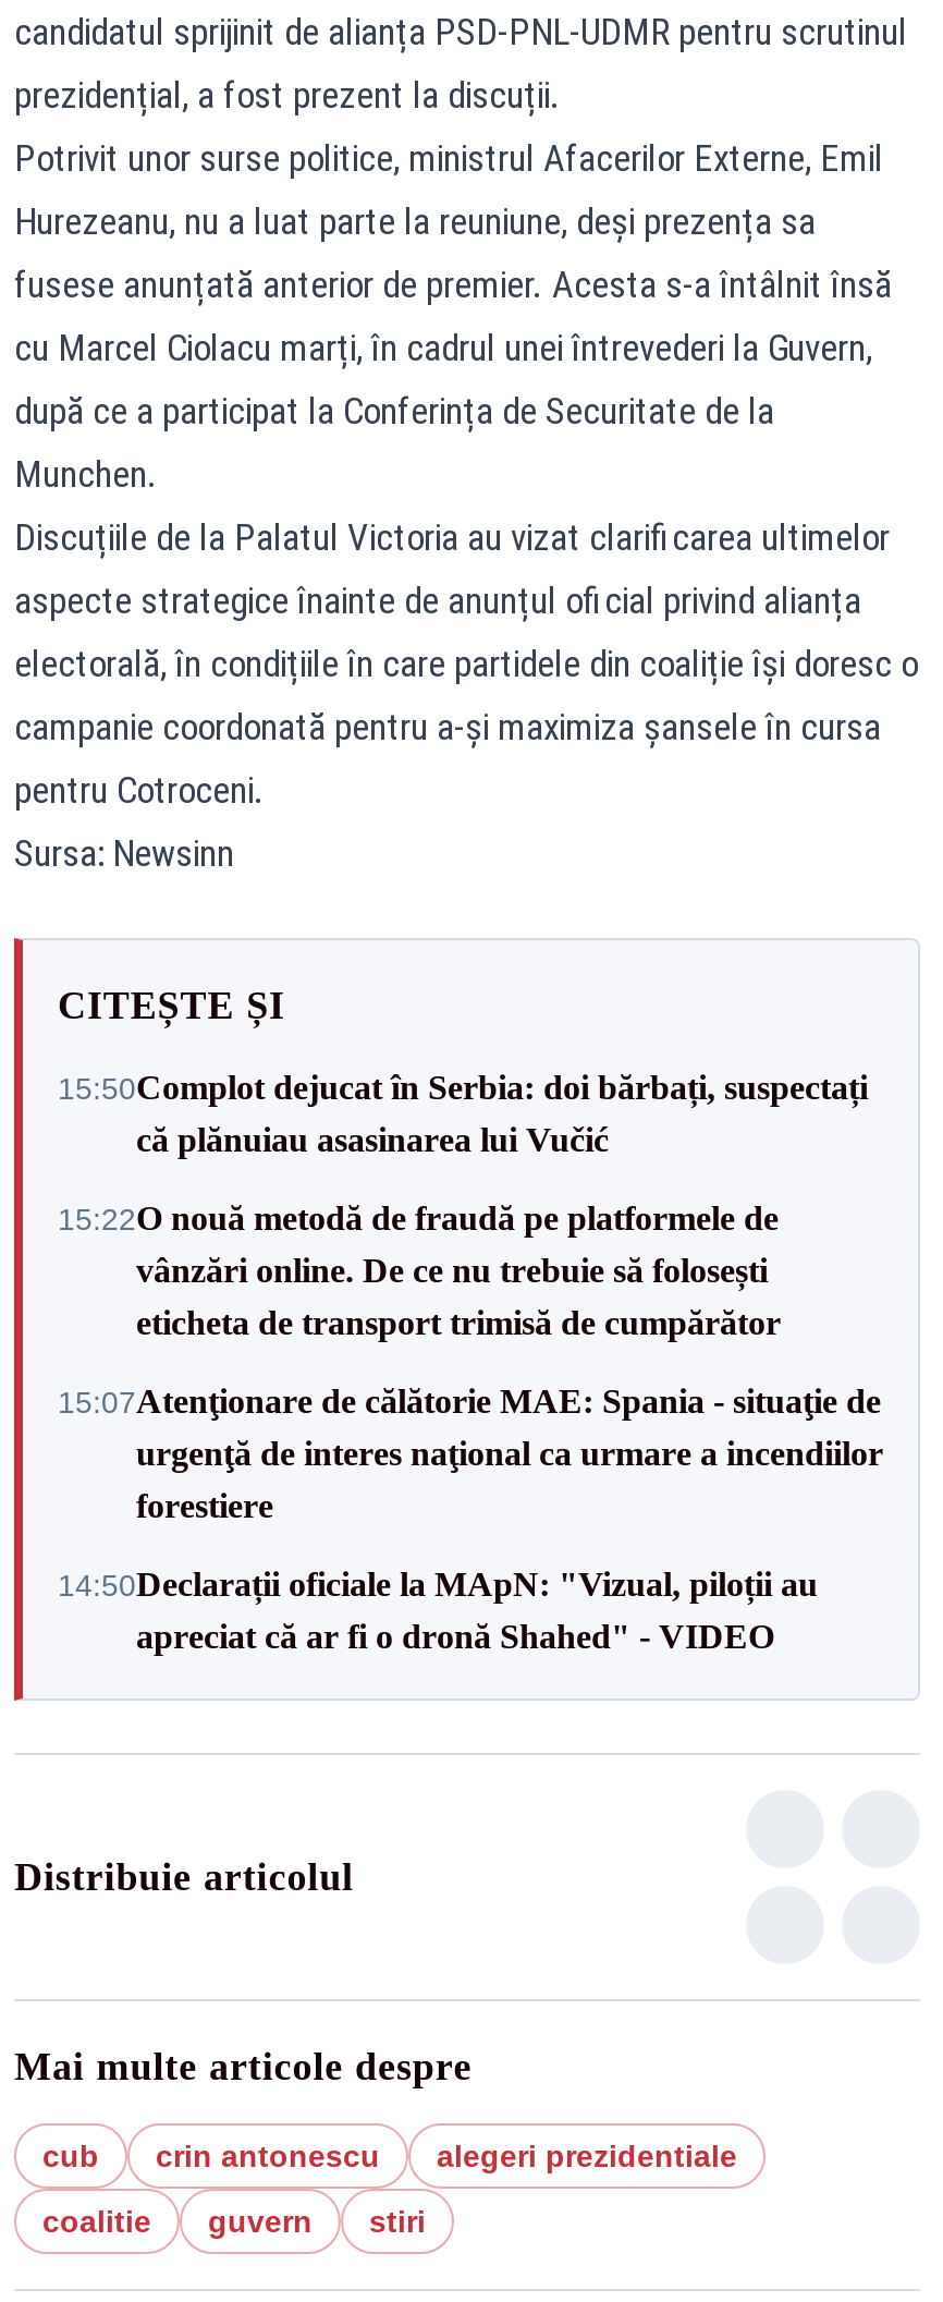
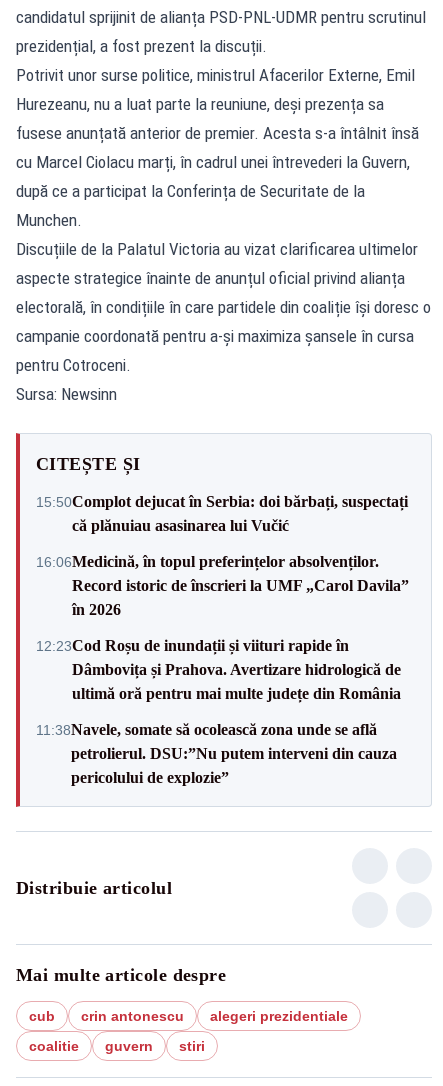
[58,1199,781,1341] 15:22O nouă metodă de fraudă pe platformele de | vânzări online. De ce nu trebuie să folosești | eticheta de transport trimisă de cumpărător -> [36,552,409,617] 16:06Medicină, în topul preferințelor absolvenților. | Record istoric de înscrieri la UMF „Carol Davila” | în 2026
[58,1383,883,1524] 15:07Atenţionare de călătorie MAE: Spania - situaţie de | urgenţă de interes naţional ca urmare a incendiilor | forestiere -> [36,636,401,701] 12:23Cod Roșu de inundații și viituri rapide în | Dâmbovița și Prahova. Avertizare hidrologică de | ultimă oră pentru mai multe județe din România
[58,1566,818,1655] 14:50Declarații oficiale la MApN: "Vizual, piloții au | apreciat că ar fi o dronă Shahed" - VIDEO -> [36,720,397,785] 11:38Navele, somate să ocolească zona unde se află | petrolierul. DSU:”Nu putem interveni din cauza | pericolului de explozie”

